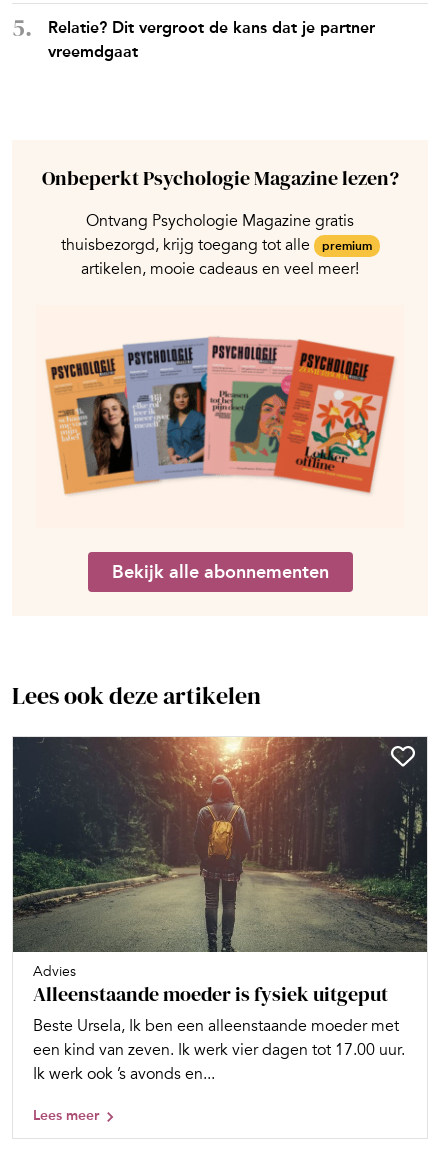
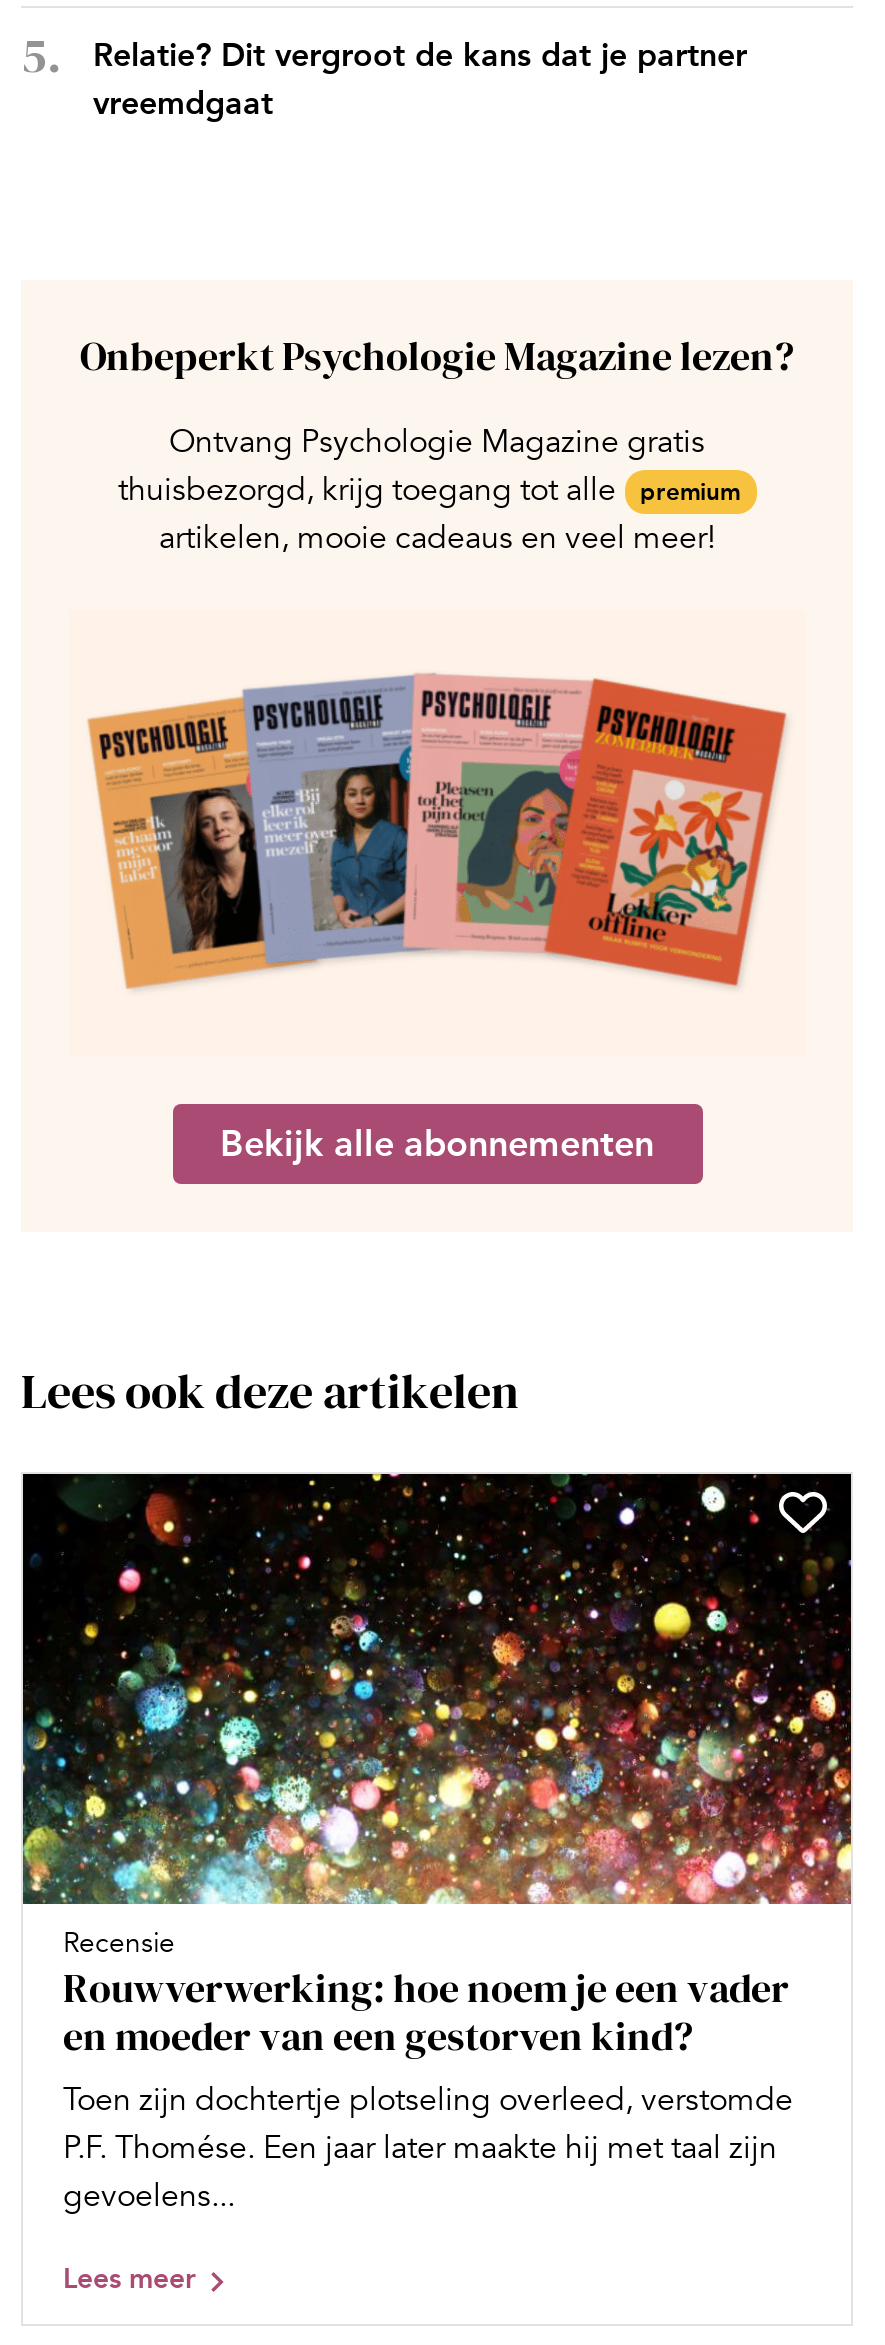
[13,736,428,1084] [image] | Advies | Alleenstaande moeder is fysiek uitgeput | Beste Ursela, Ik ben een alleenstaande moeder met | een kind van zeven. Ik werk vier dagen tot 17.00 uur. | Ik werk ook ’s avonds en... -> [21,1472,853,2216] [image] | Recensie | Rouwverwerking: hoe noem je een vader | en moeder van een gestorven kind? | Toen zijn dochtertje plotseling overleed, verstomde | P.F. Thomése. Een jaar later maakte hij met taal zijn | gevoelens...

